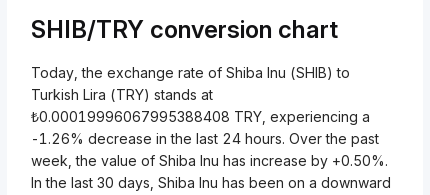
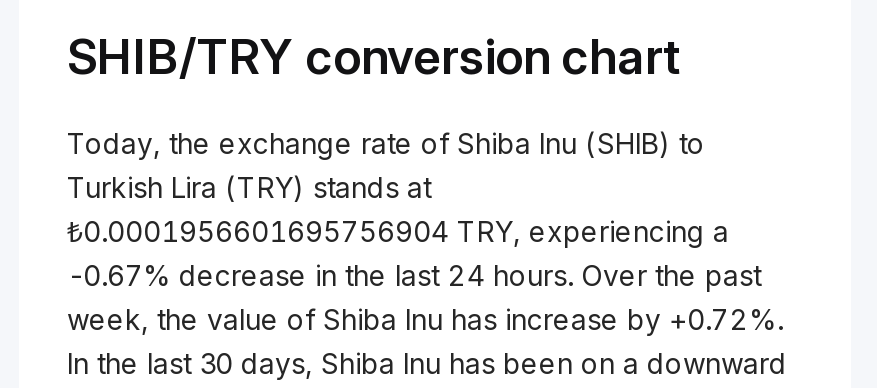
[31,108,370,125] ₺0.00019996067995388408 TRY, experiencing a -> [67,214,729,248] ₺0.0001956601695756904 TRY, experiencing a
[31,130,379,147] -1.26% decrease in the last 24 hours. Over the past -> [67,258,761,292] -0.67% decrease in the last 24 hours. Over the past
[31,152,388,169] week, the value of Shiba Inu has increase by +0.50%. -> [67,302,783,336] week, the value of Shiba Inu has increase by +0.72%.

